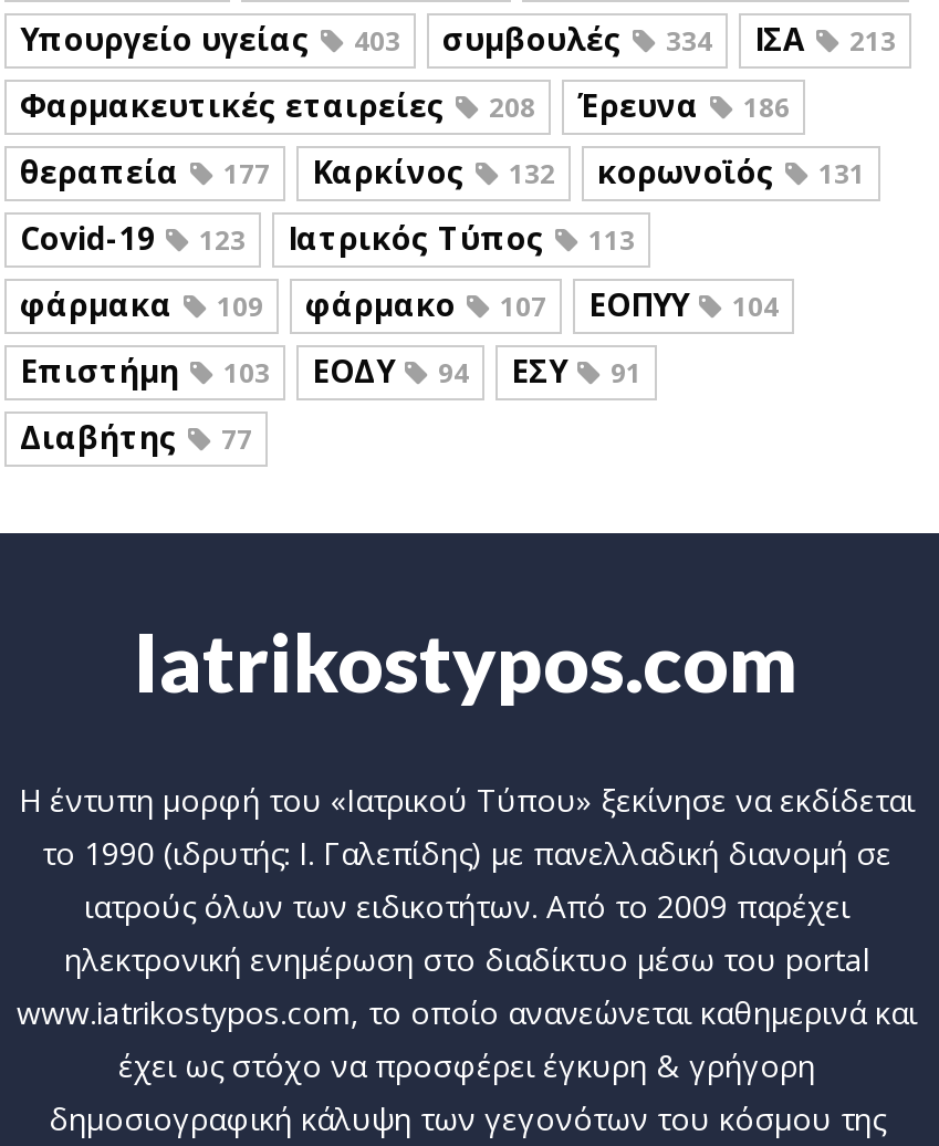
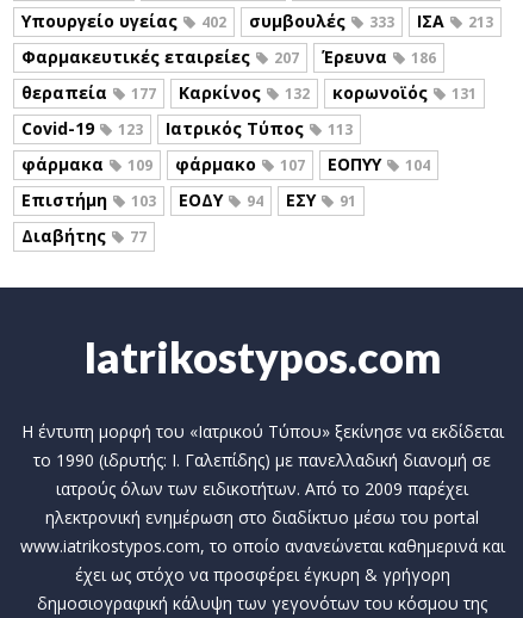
[354,22,400,60] 403 -> [201,12,226,32] 402
[666,22,712,60] 334 -> [369,12,394,32] 333
[20,84,790,126] Φαρμακευτικές εταιρείες 208 Έρευνα 186 -> [21,45,436,68] Φαρμακευτικές εταιρείες 207 Έρευνα 186

